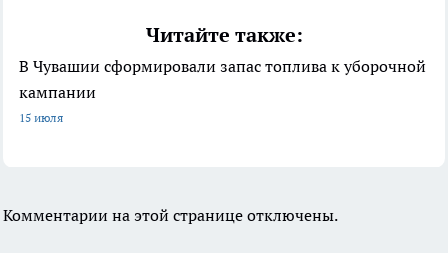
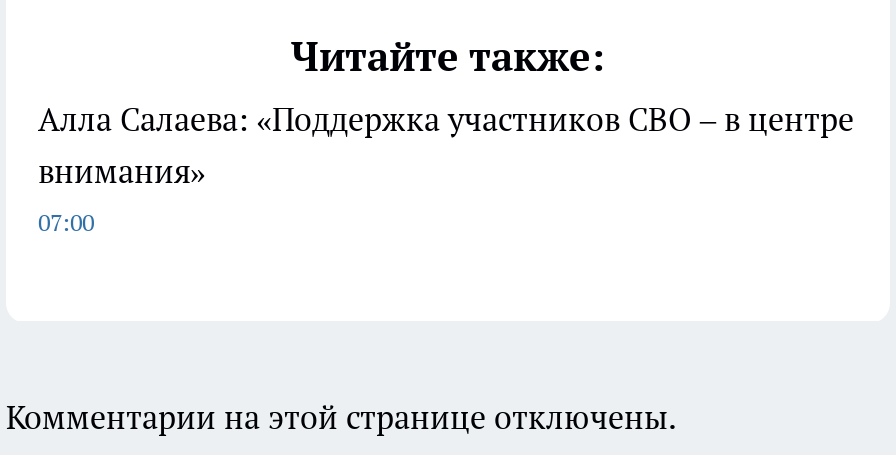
[19,56,426,125] В Чувашии сформировали запас топлива к уборочной | кампании | 15 июля -> [38,99,854,237] Алла Салаева: «Поддержка участников СВО – в центре | внимания» | 07:00

